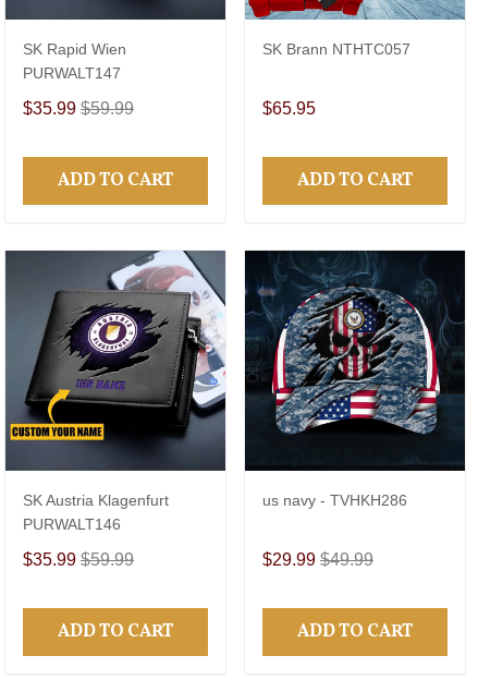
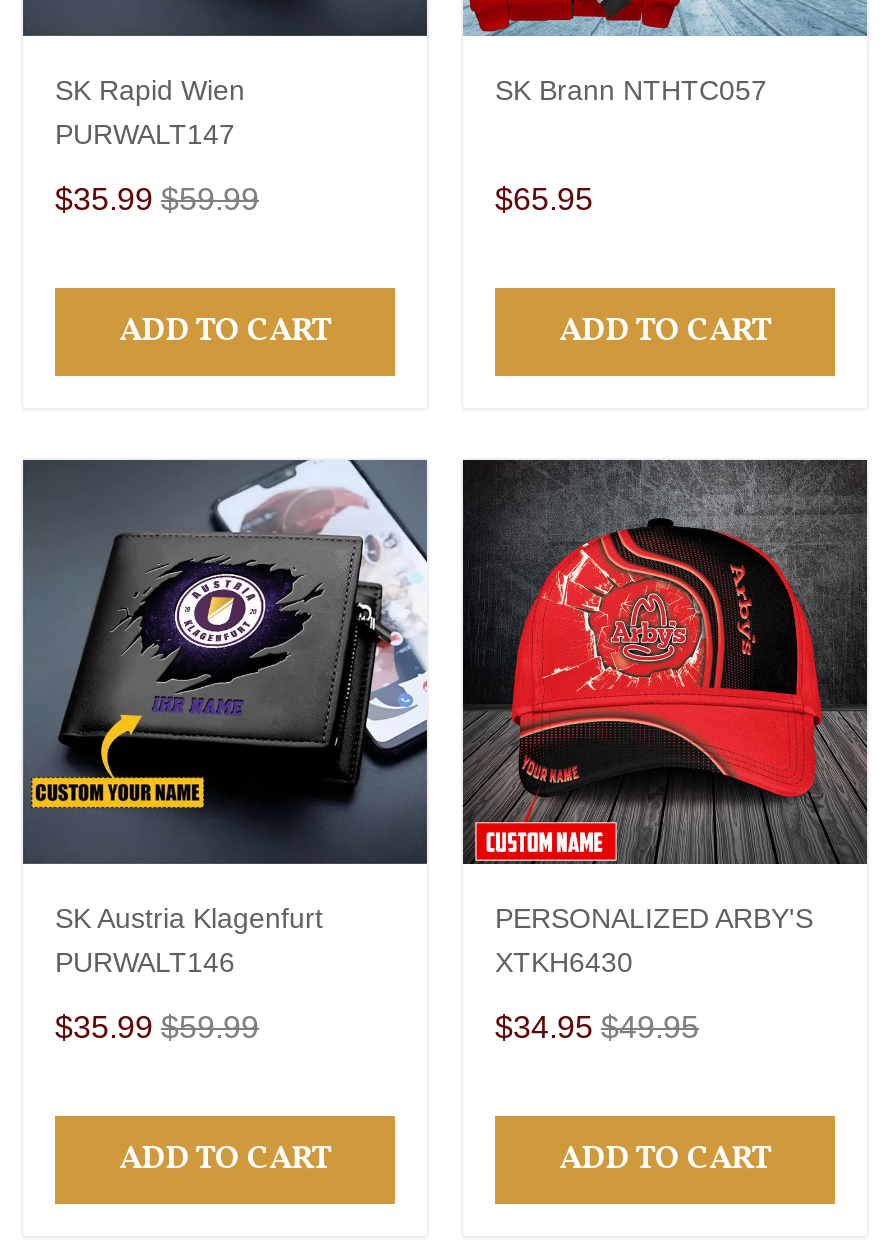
[245,252,465,509] [image] | us navy - TVHKH286 -> [463,460,869,978] [image] | PERSONALIZED ARBY'S | XTKH6430
[262,550,373,569] $29.99 $49.99 -> [495,1010,699,1044] $34.95 $49.95

